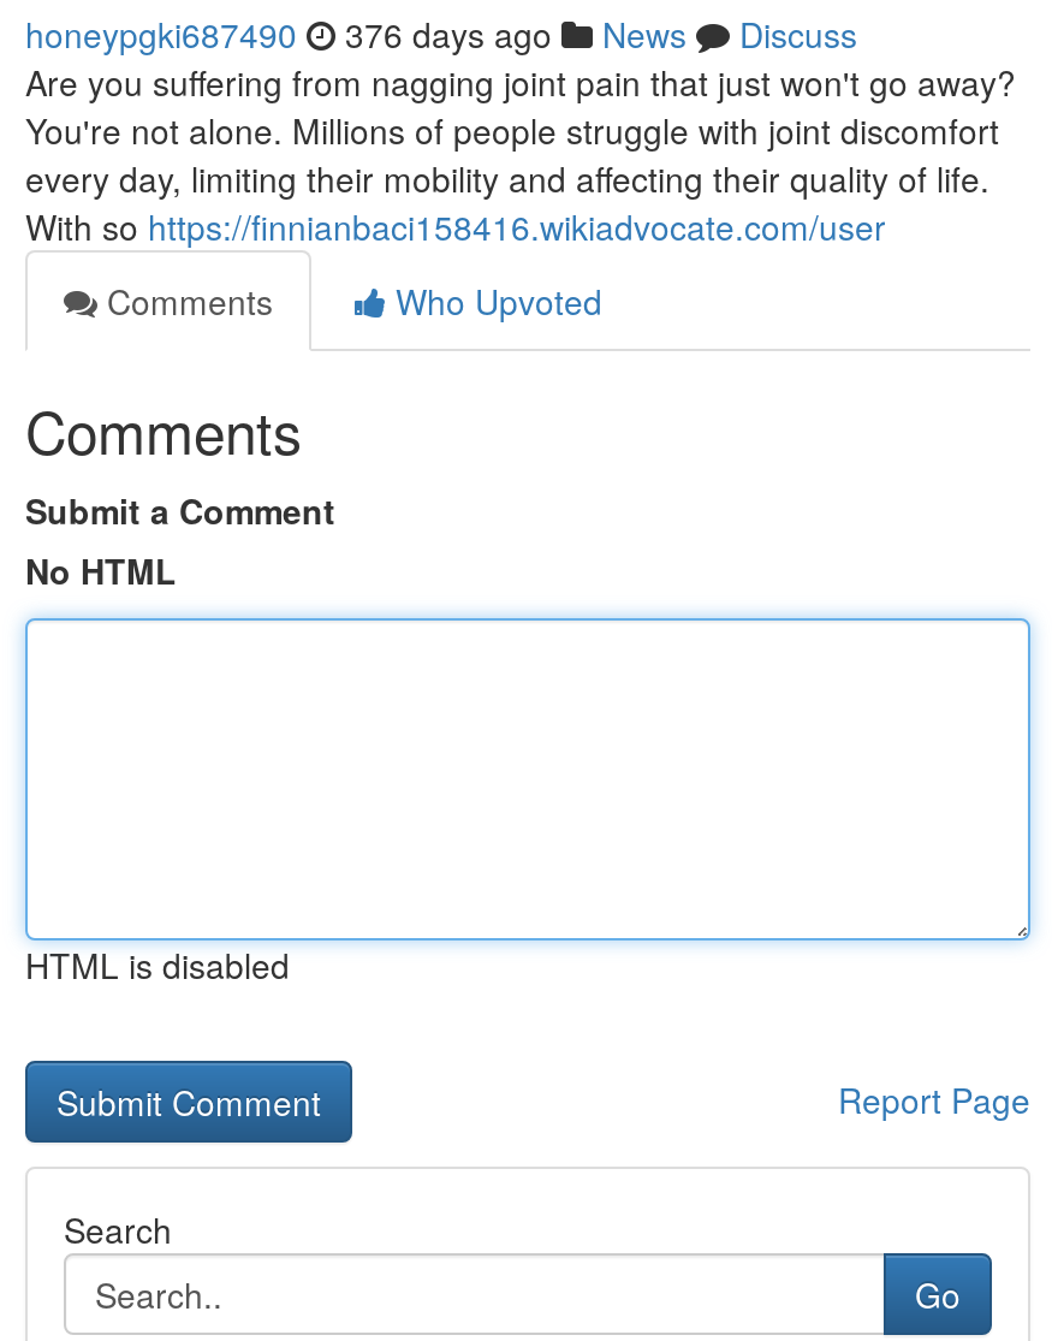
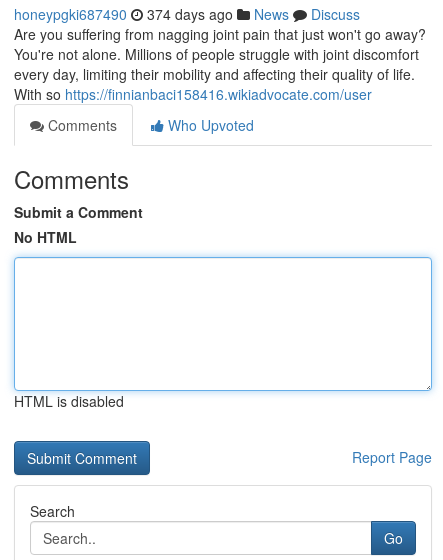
[25,10,857,58] honeypgki687490 376 days ago News Discuss -> [14,4,360,24] honeypgki687490 374 days ago News Discuss

